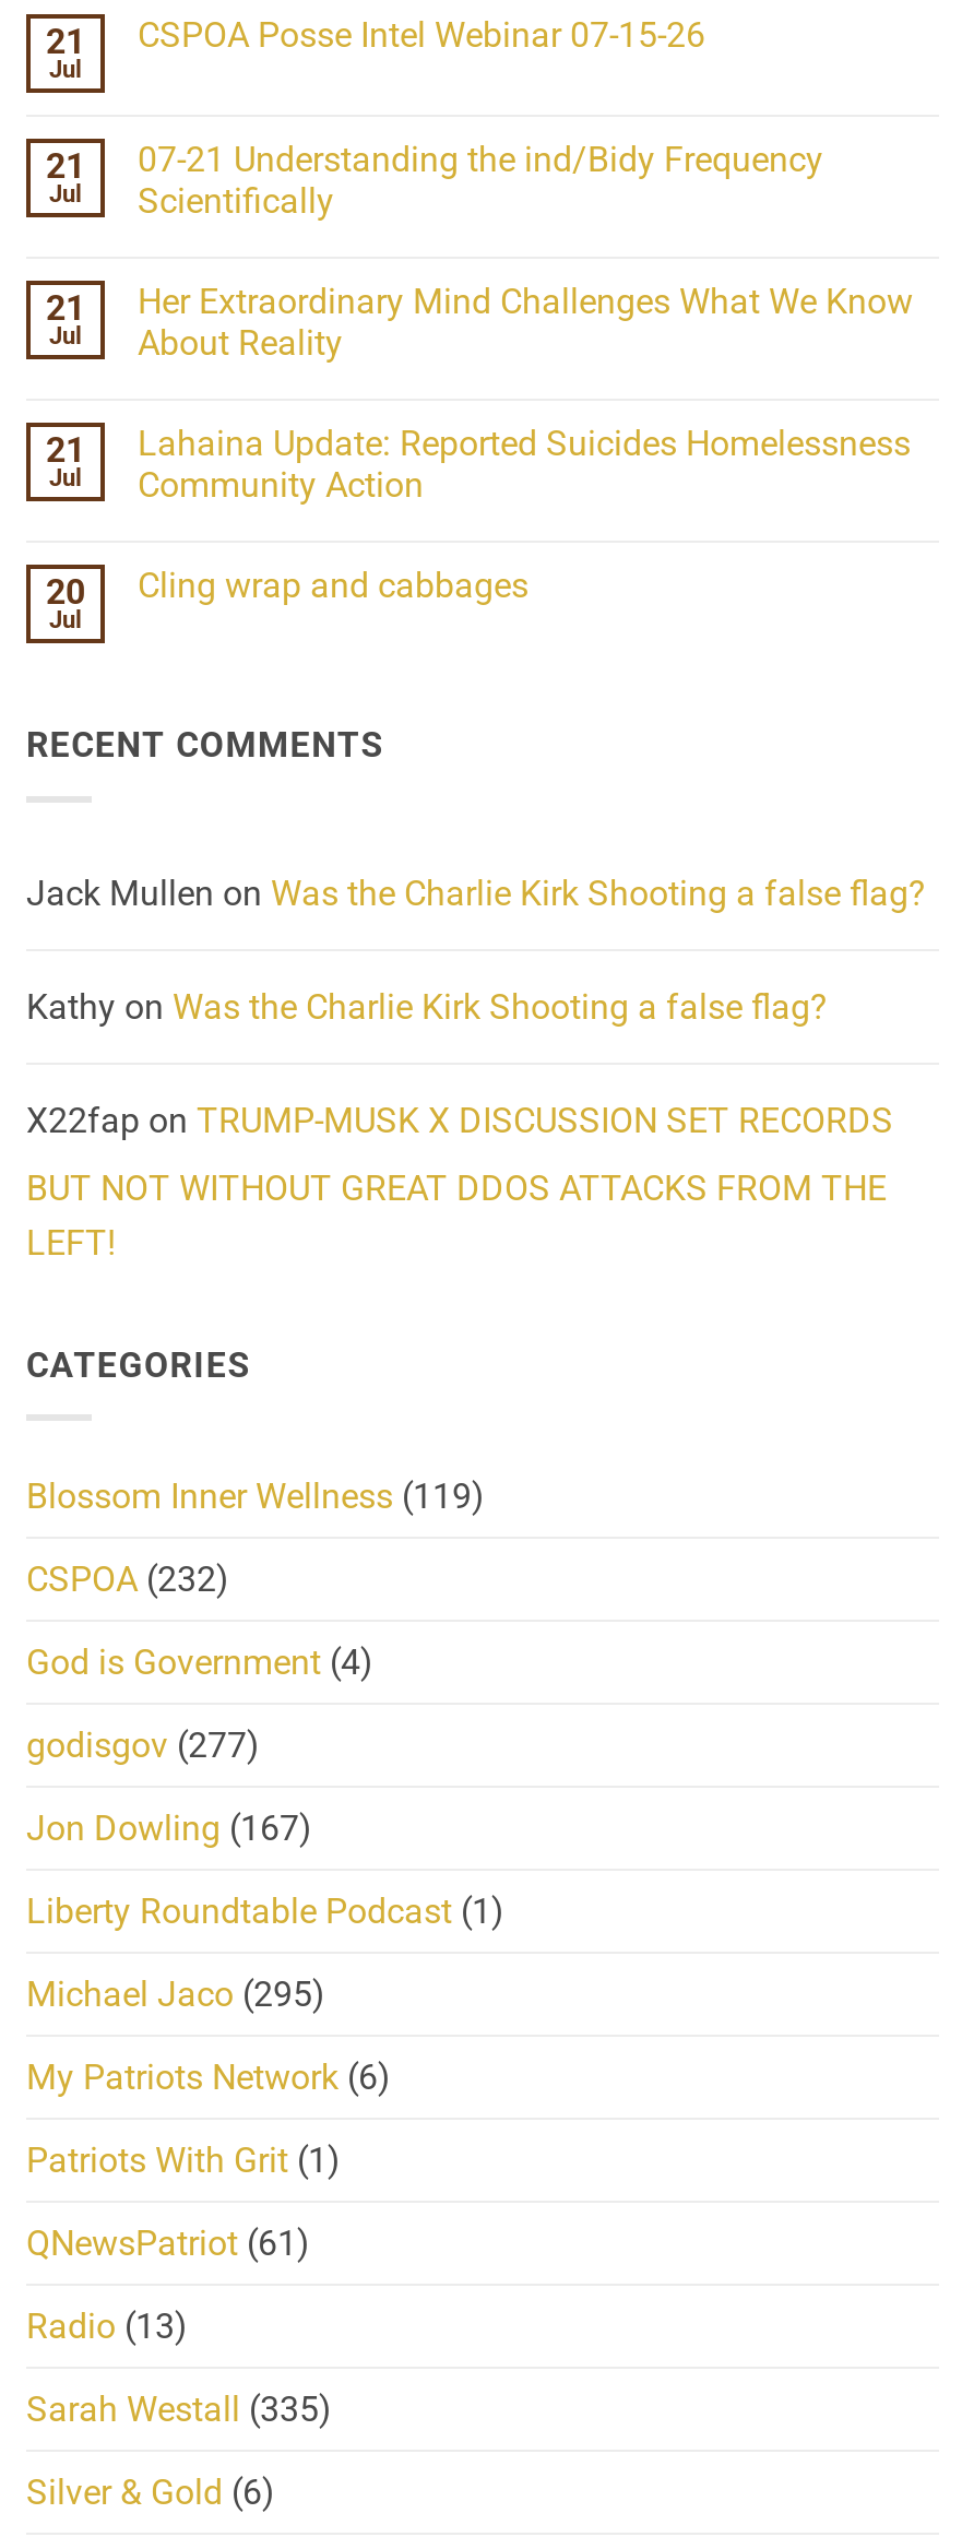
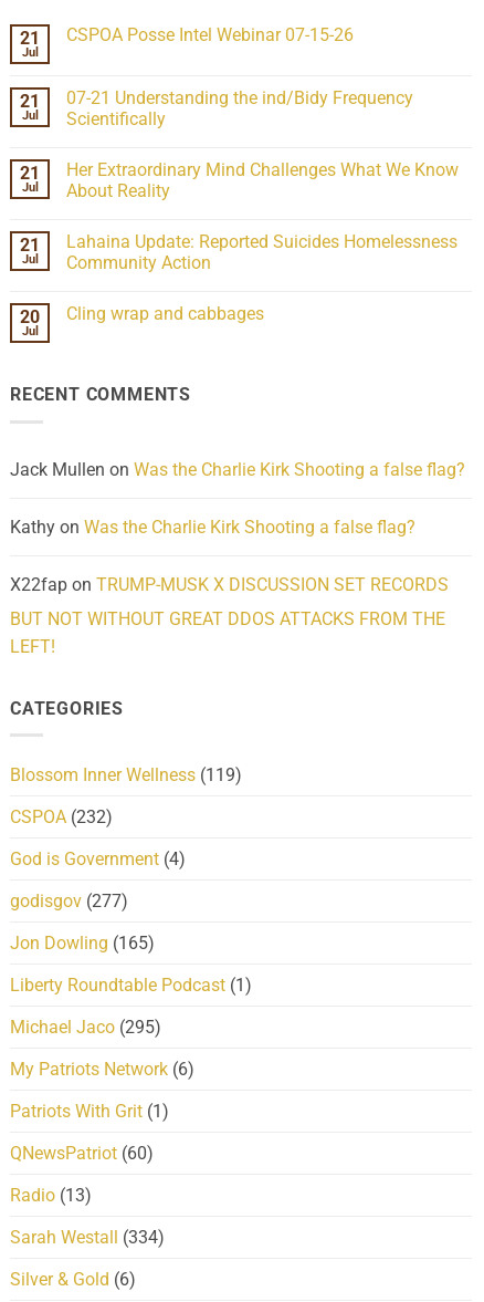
[26,1808,312,1849] Jon Dowling (167) -> [10,933,155,954] Jon Dowling (165)
[26,2223,310,2264] QNewsPatriot (61) -> [10,1143,154,1164] QNewsPatriot (60)
[26,2389,332,2430] Sarah Westall (335) -> [10,1227,165,1248] Sarah Westall (334)

